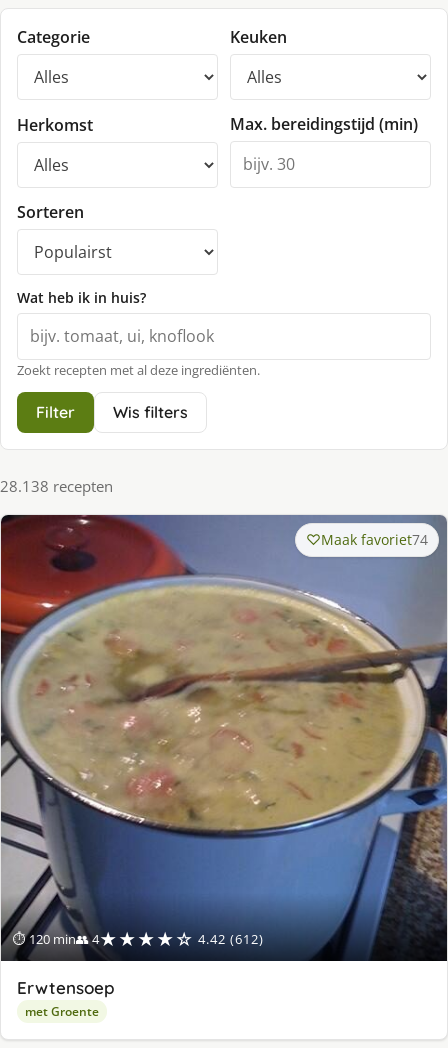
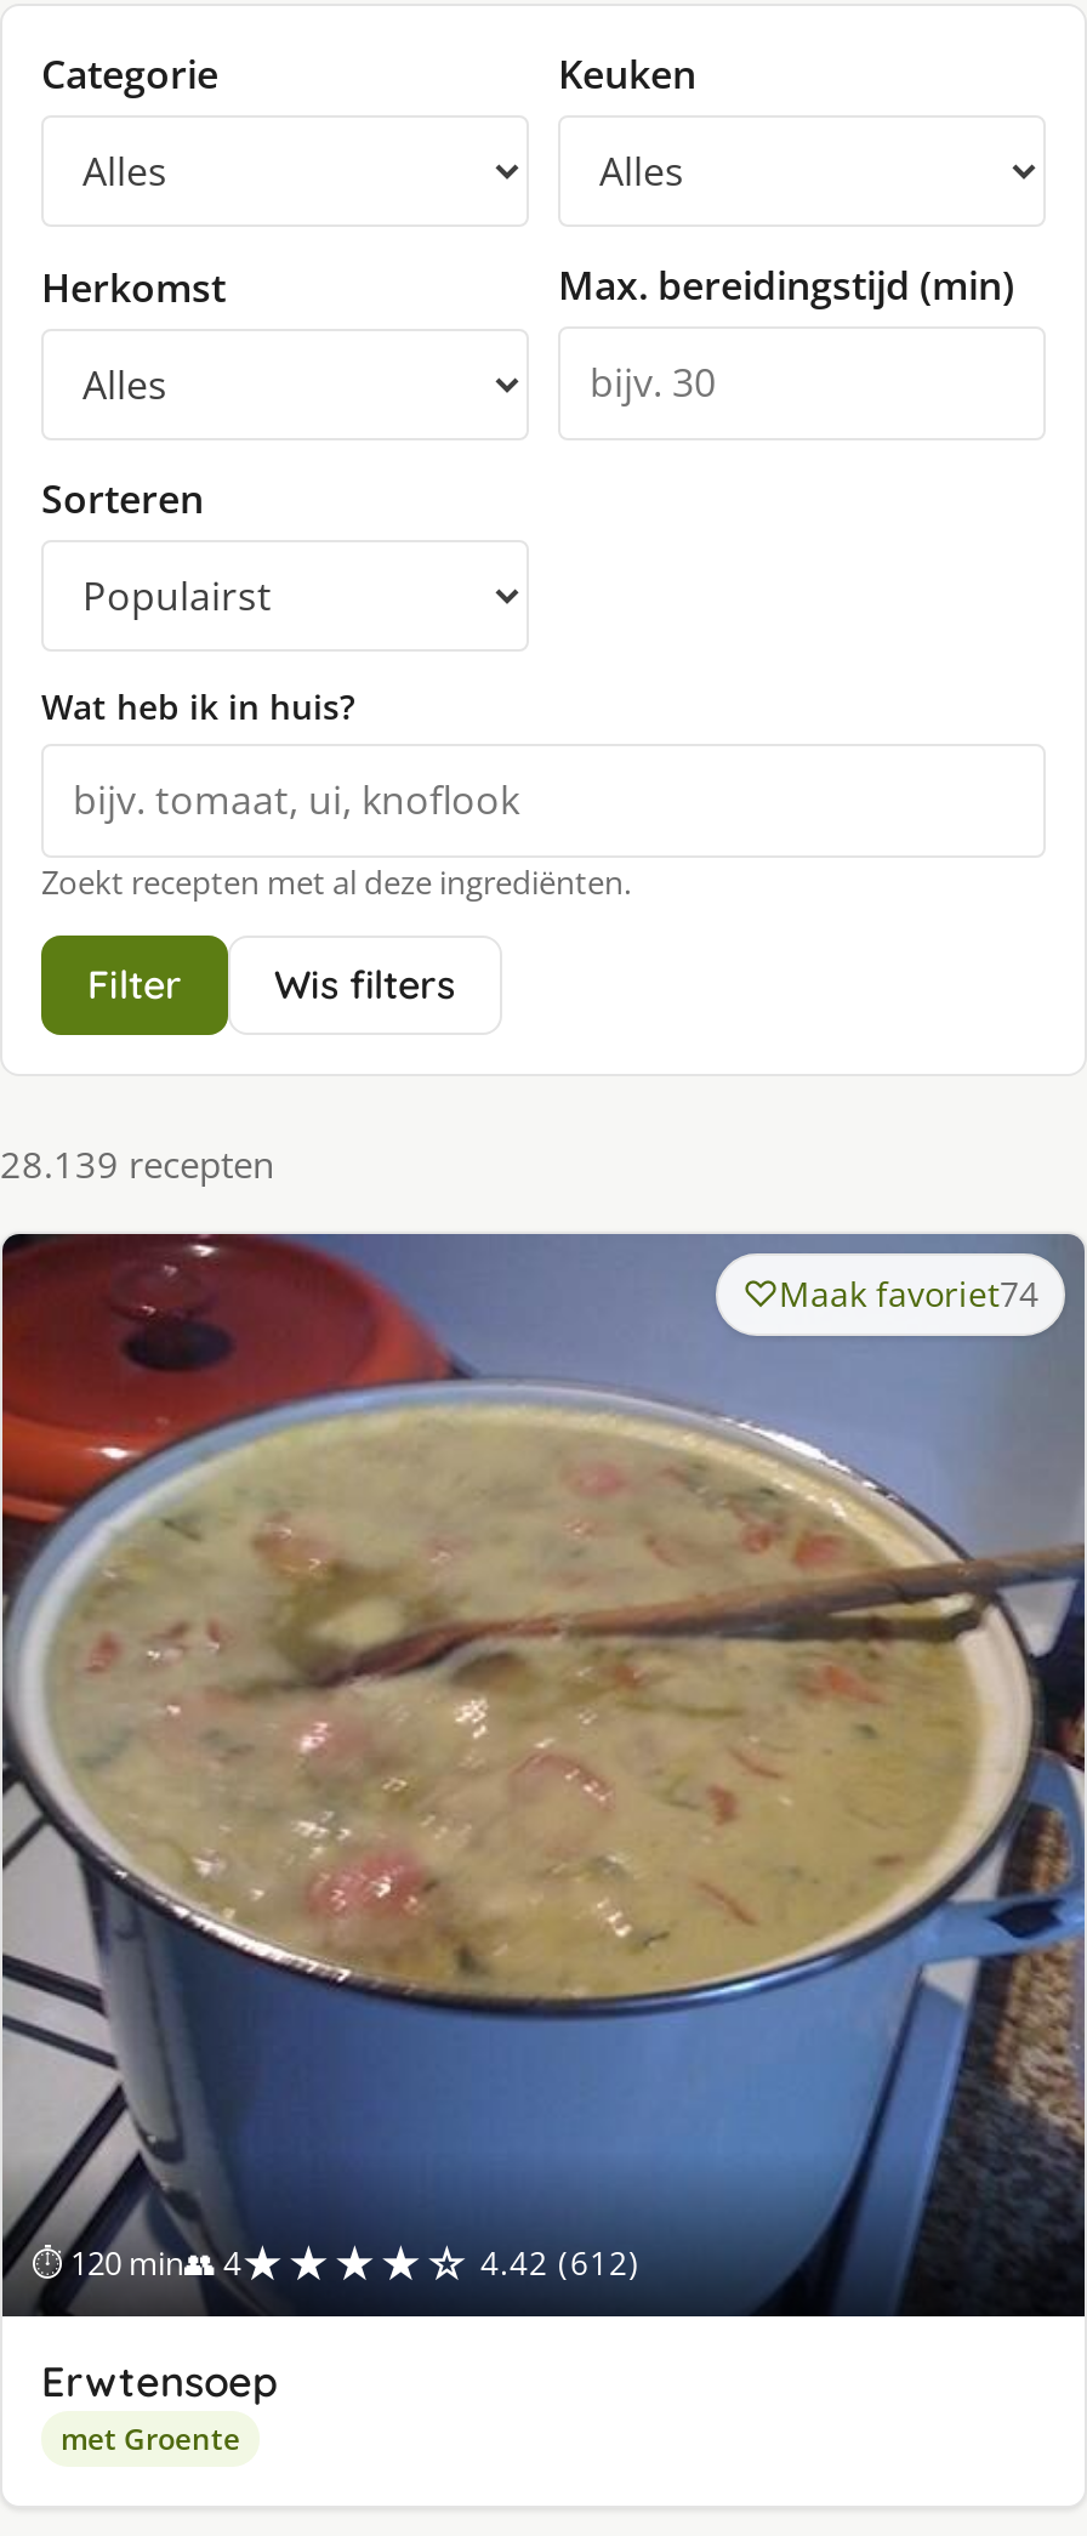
[0,476,113,496] 28.138 recepten -> [0,1139,274,1188] 28.139 recepten

